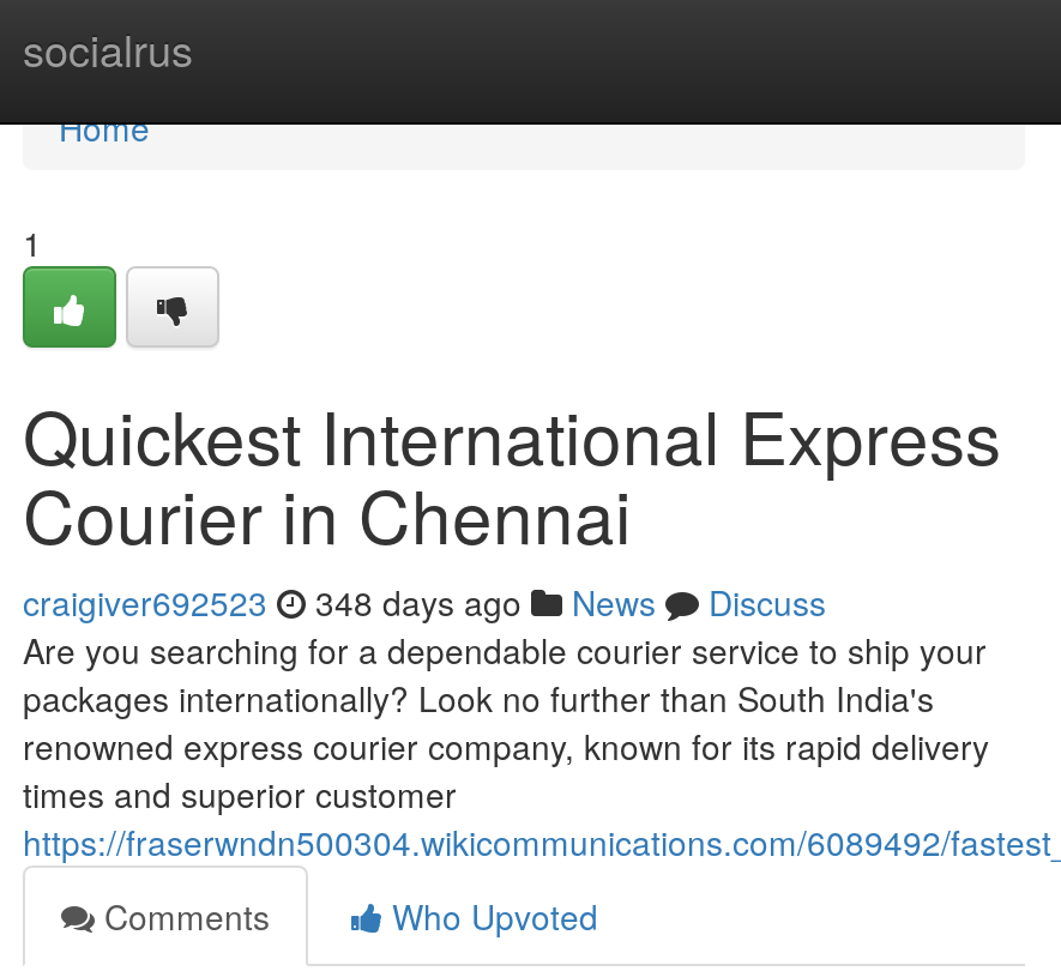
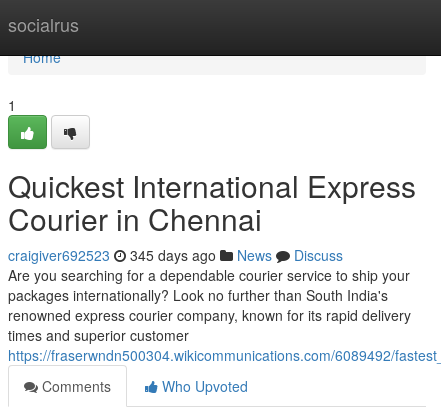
[23,578,826,626] craigiver692523 348 days ago News Discuss -> [8,245,343,265] craigiver692523 345 days ago News Discuss

